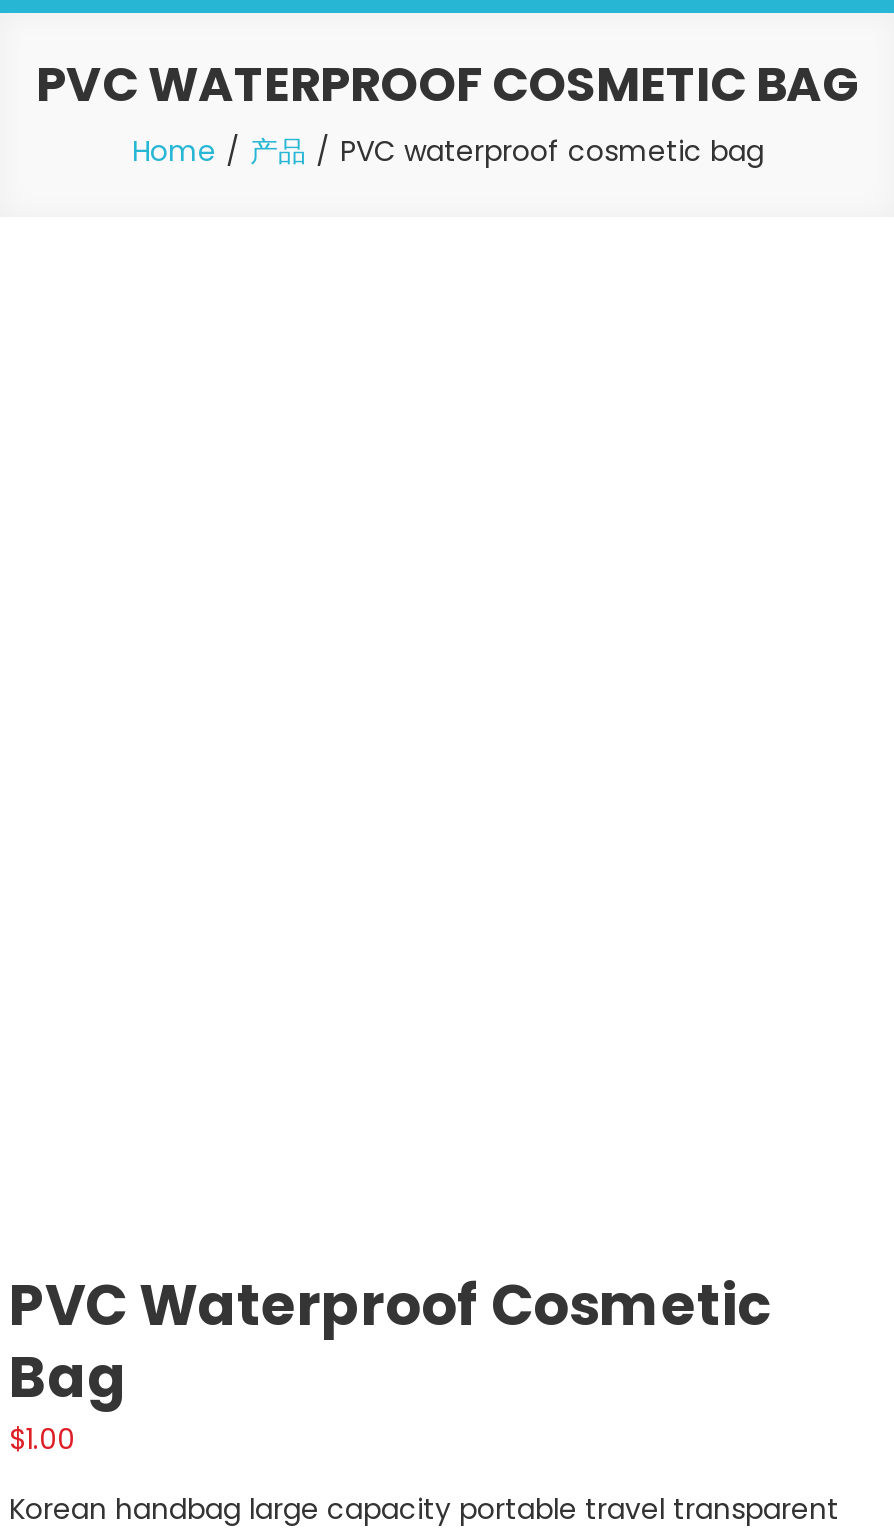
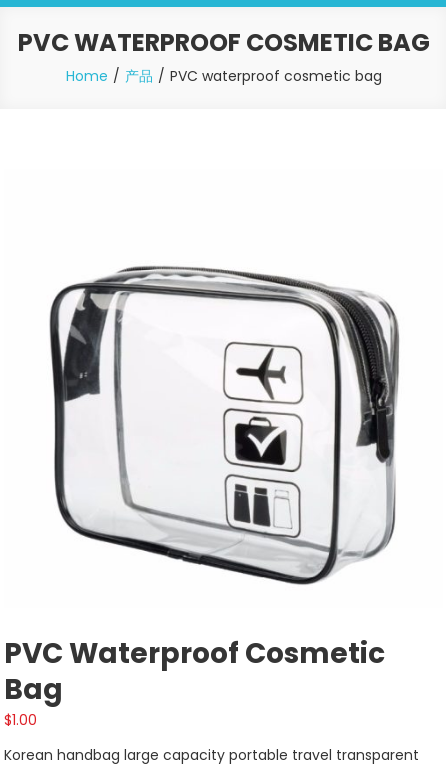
none -> [49,265,400,586] [image]

